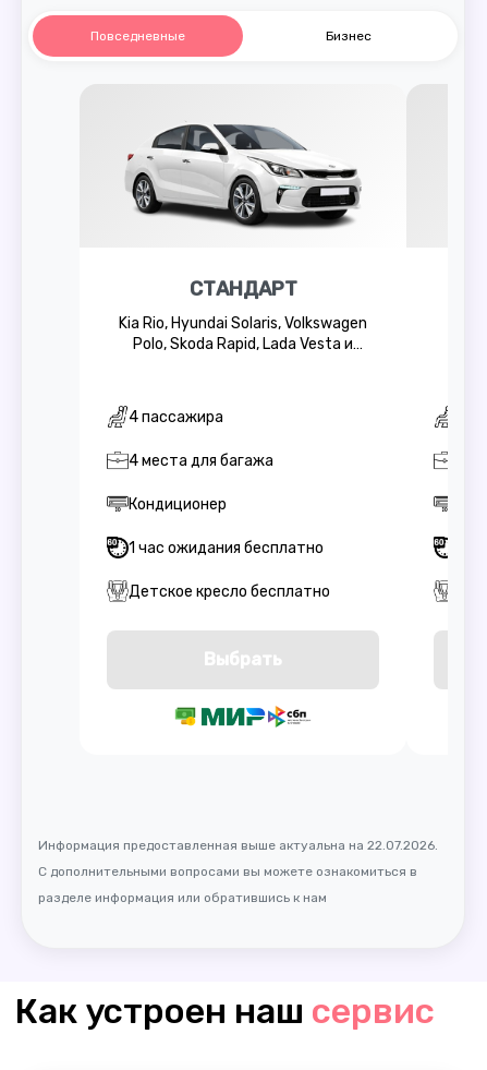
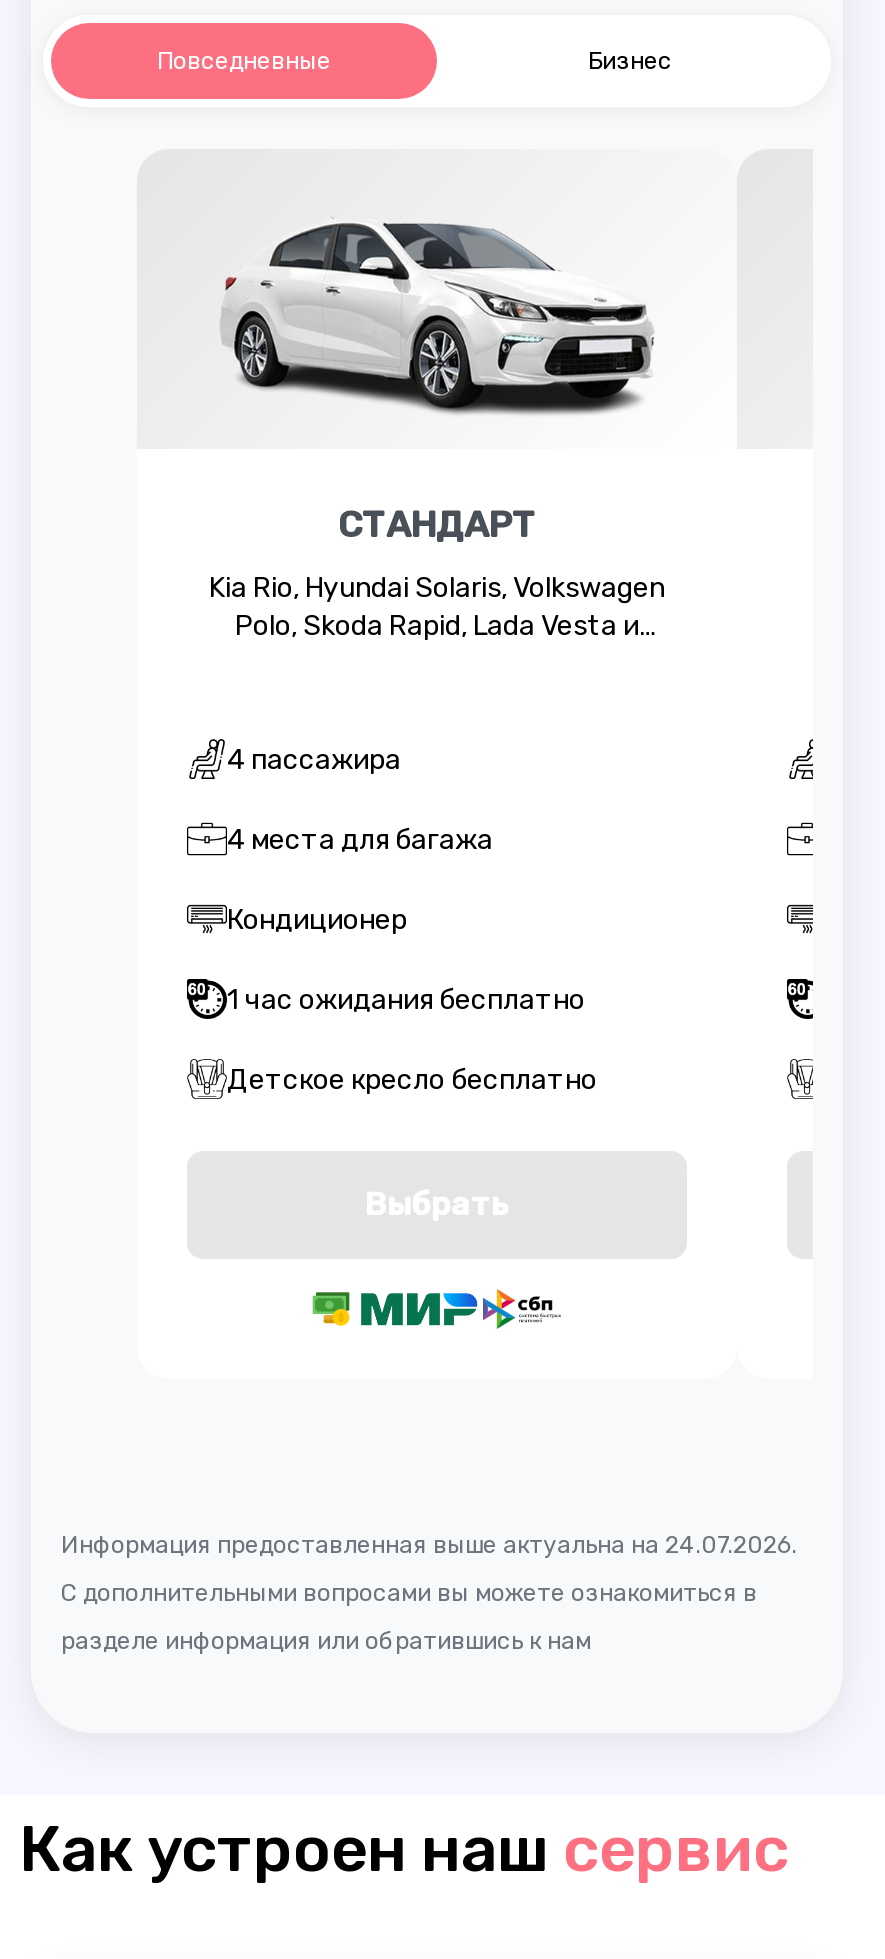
[38,838,438,853] Информация предоставленная выше актуальна на 22.07.2026. -> [61,1531,797,1559] Информация предоставленная выше актуальна на 24.07.2026.

